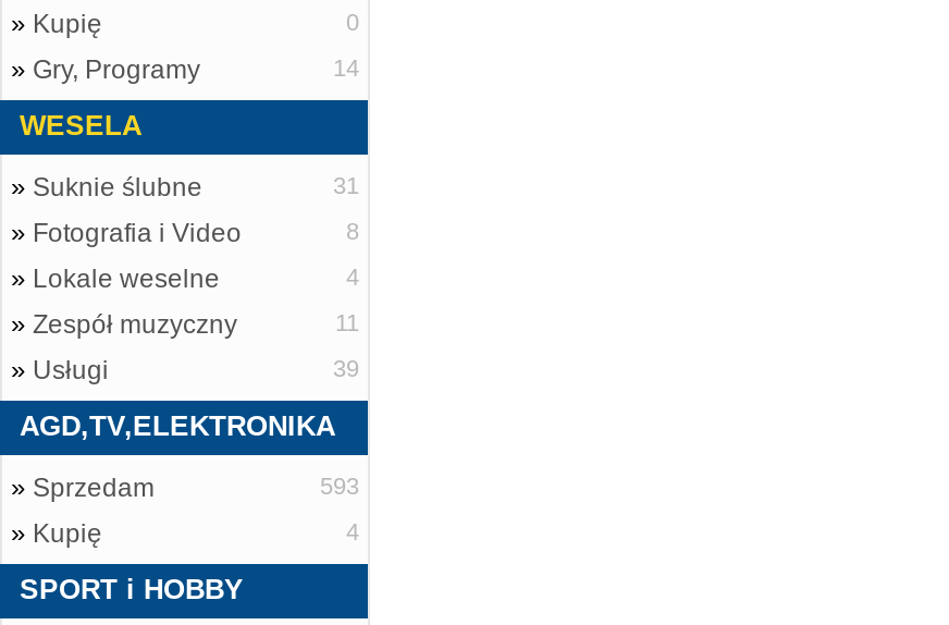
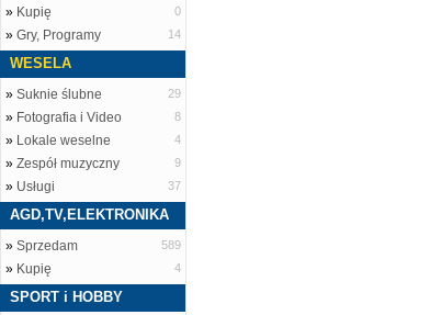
[333,172,359,198] 31 -> [168,87,181,100] 29
[335,309,359,335] 11 -> [174,156,181,169] 9
[333,355,359,381] 39 -> [168,179,181,192] 37
[320,473,359,499] 593 -> [161,238,181,251] 589

